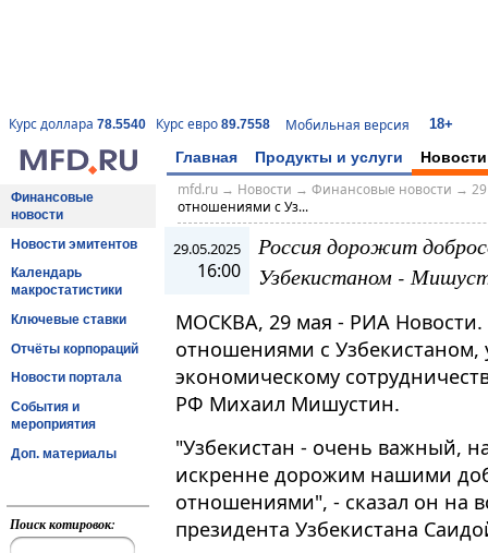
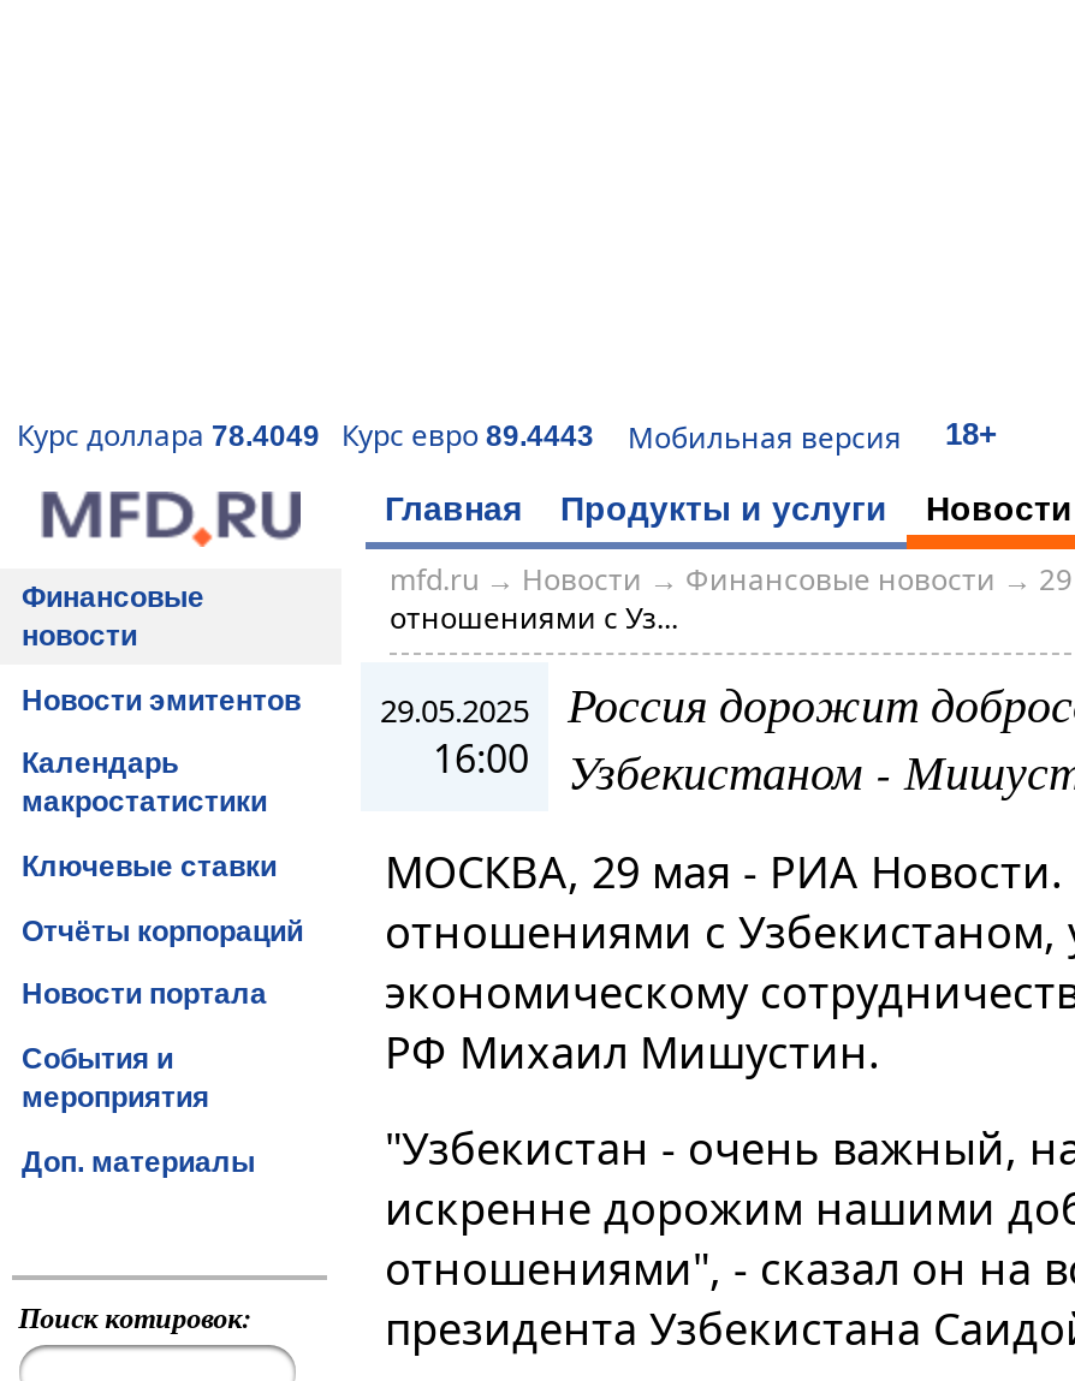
[9,115,270,133] Курс доллара 78.5540 Курс евро 89.7558 -> [17,415,594,456] Курс доллара 78.4049 Курс евро 89.4443

